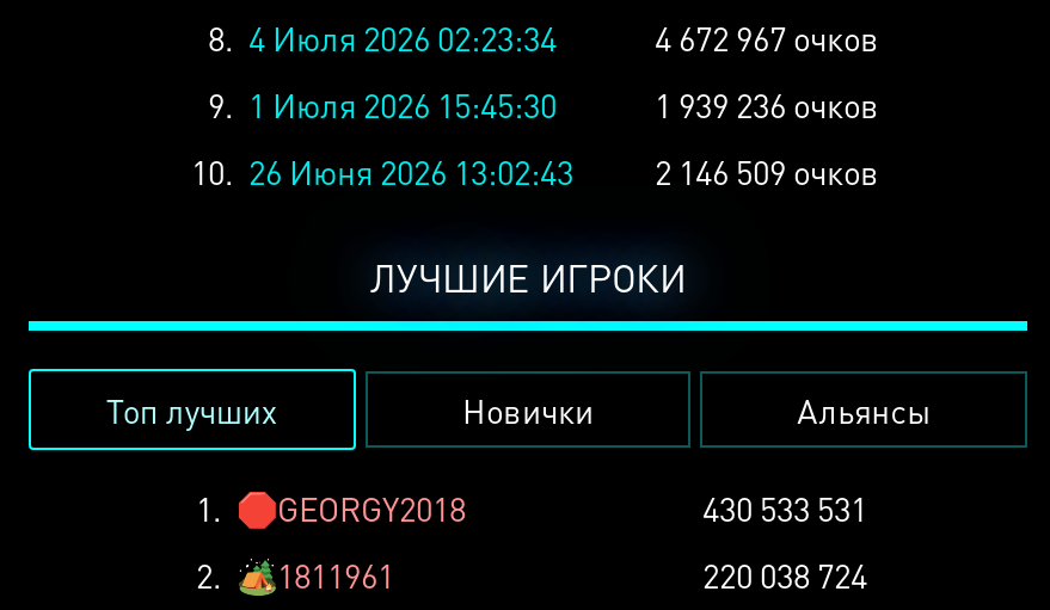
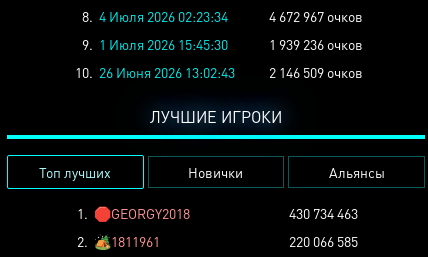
[702,486,867,529] 430 533 531 -> [289,204,358,222] 430 734 463
[702,553,867,596] 220 038 724 -> [289,232,358,250] 220 066 585

